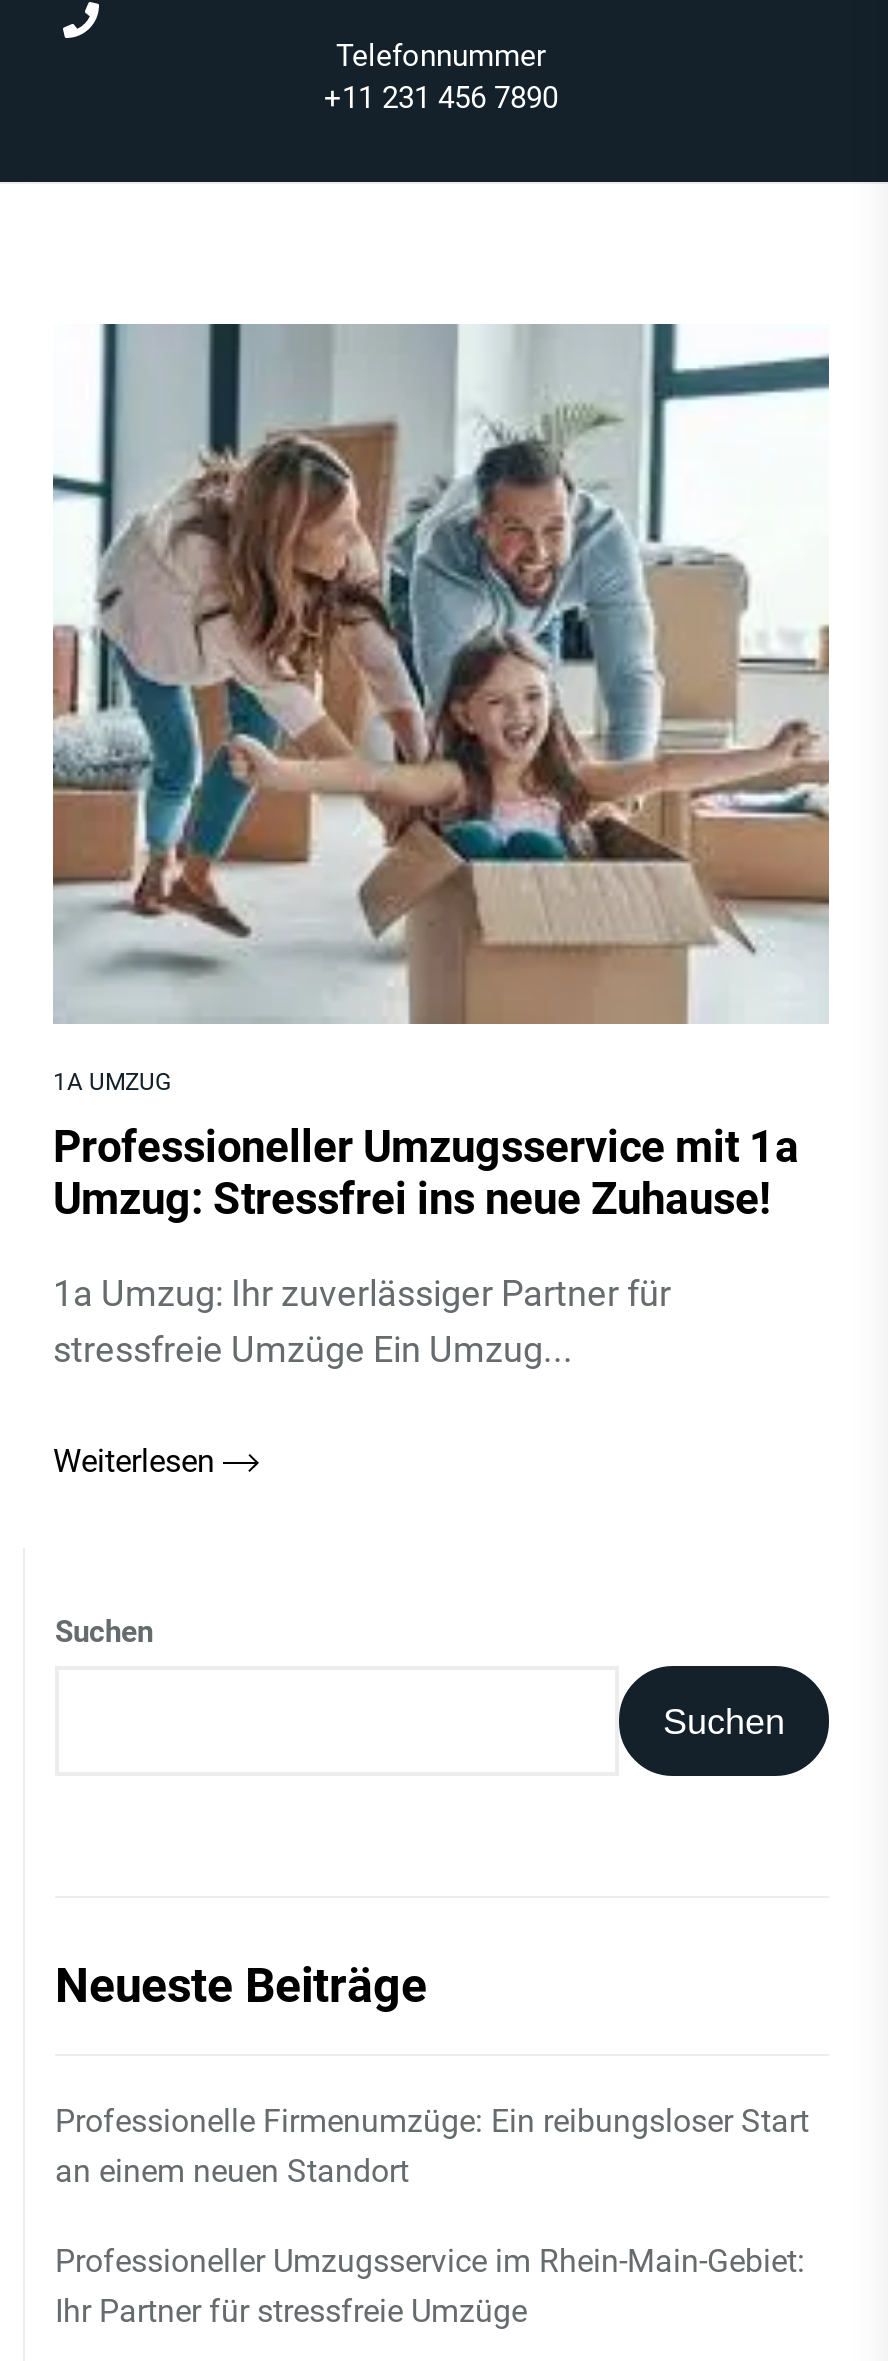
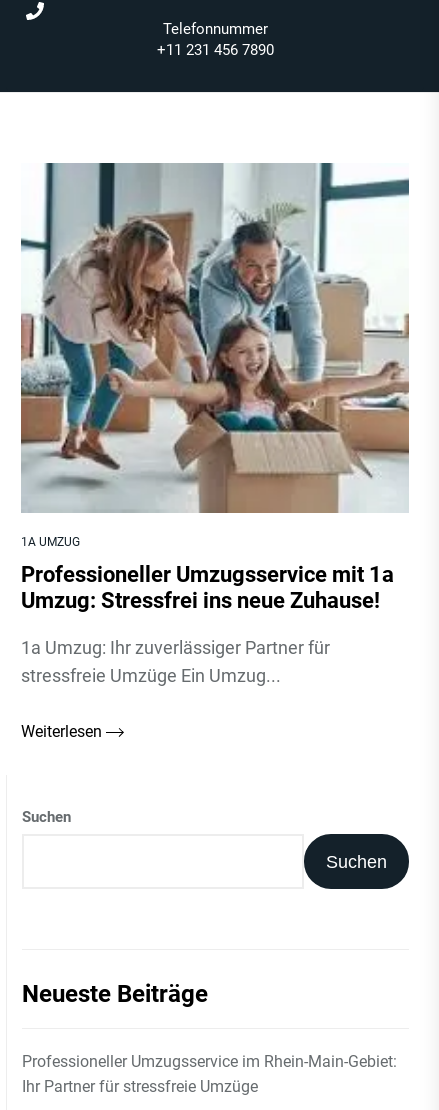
[55,2102,809,2190] Professionelle Firmenumzüge: Ein reibungsloser Start | an einem neuen Standort -> none

